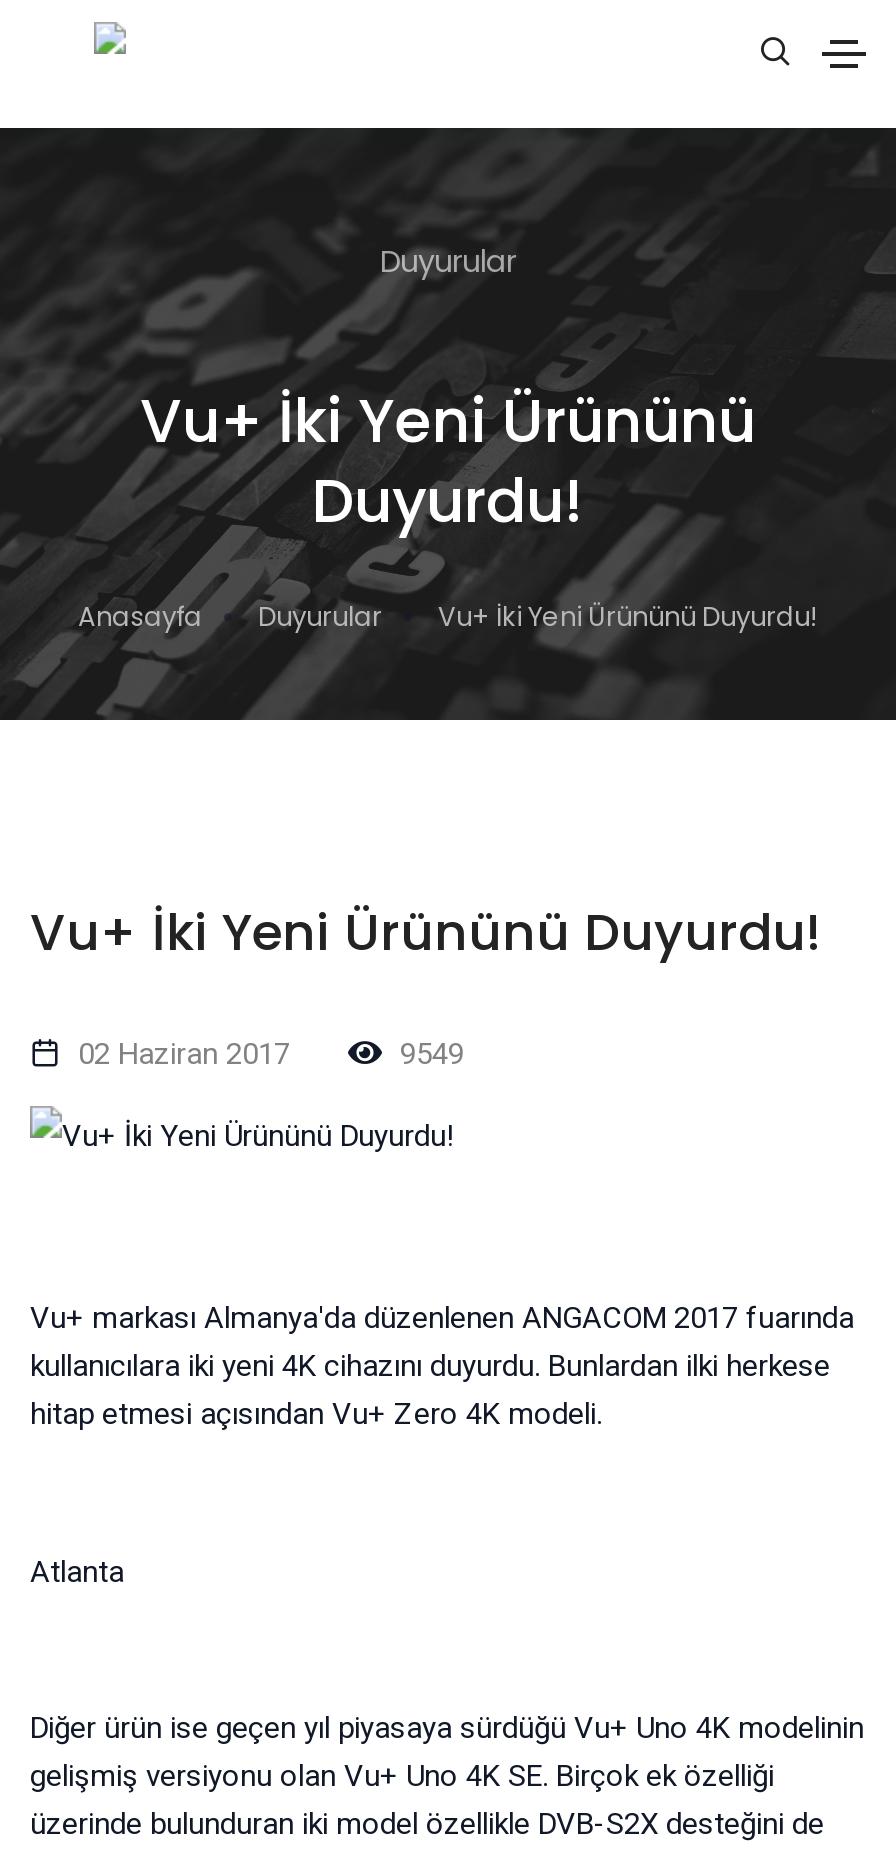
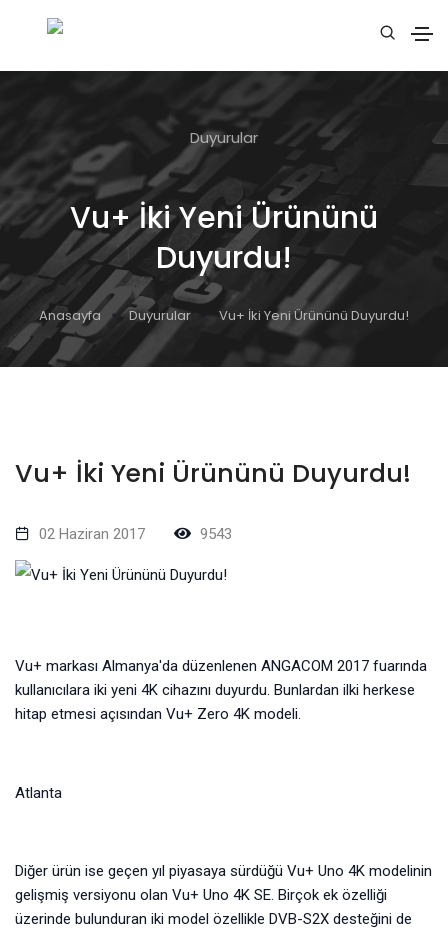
[400,1035,464,1071] 9549 -> [200,524,232,542] 9543

